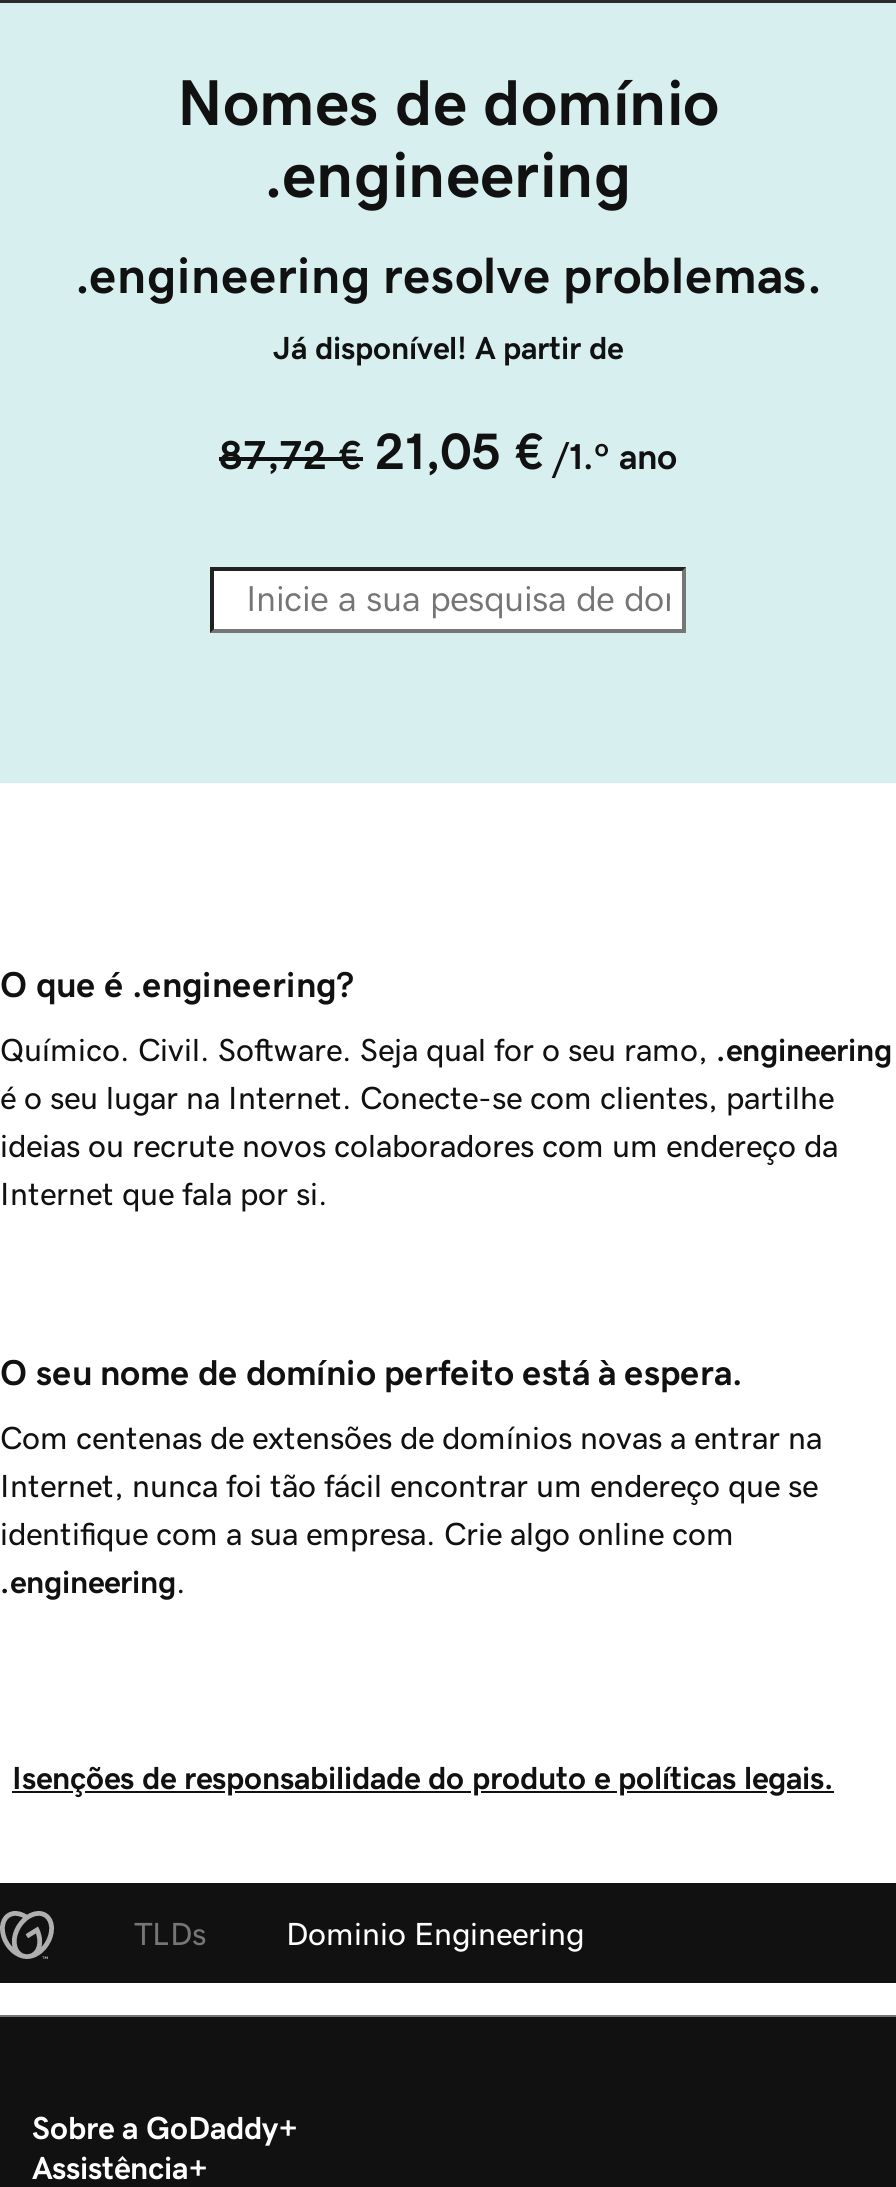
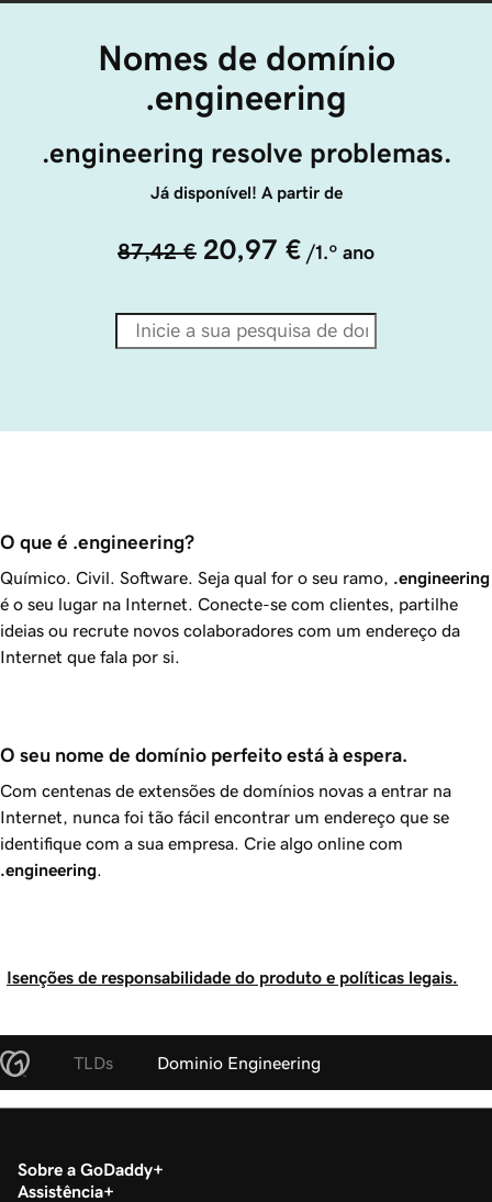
[219,425,677,477] 87,72 € 21,05 € /1.º ano -> [118,235,374,263] 87,42 € 20,97 € /1.º ano

